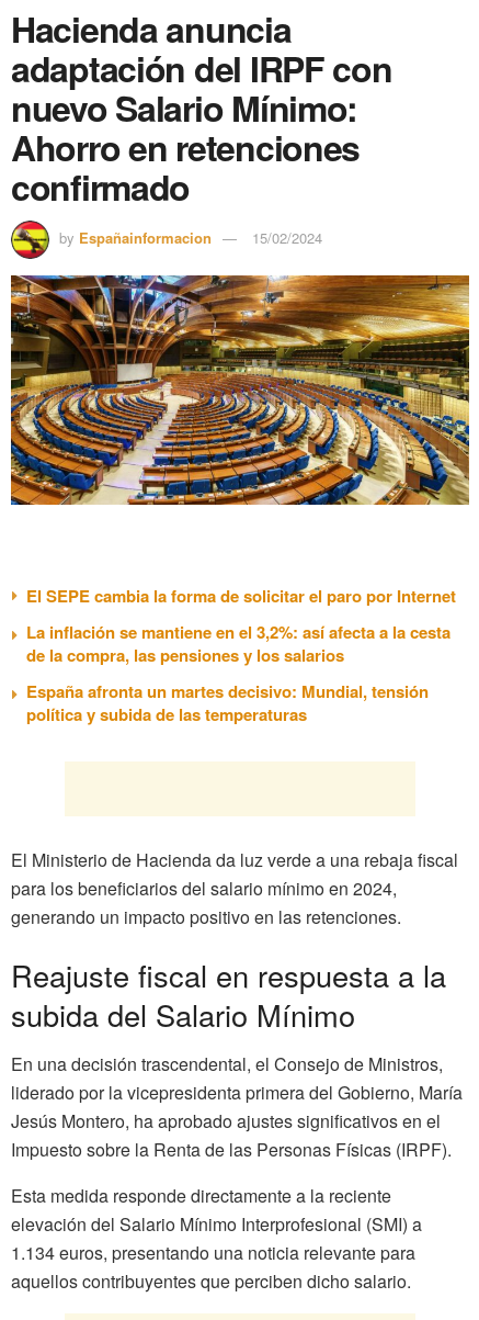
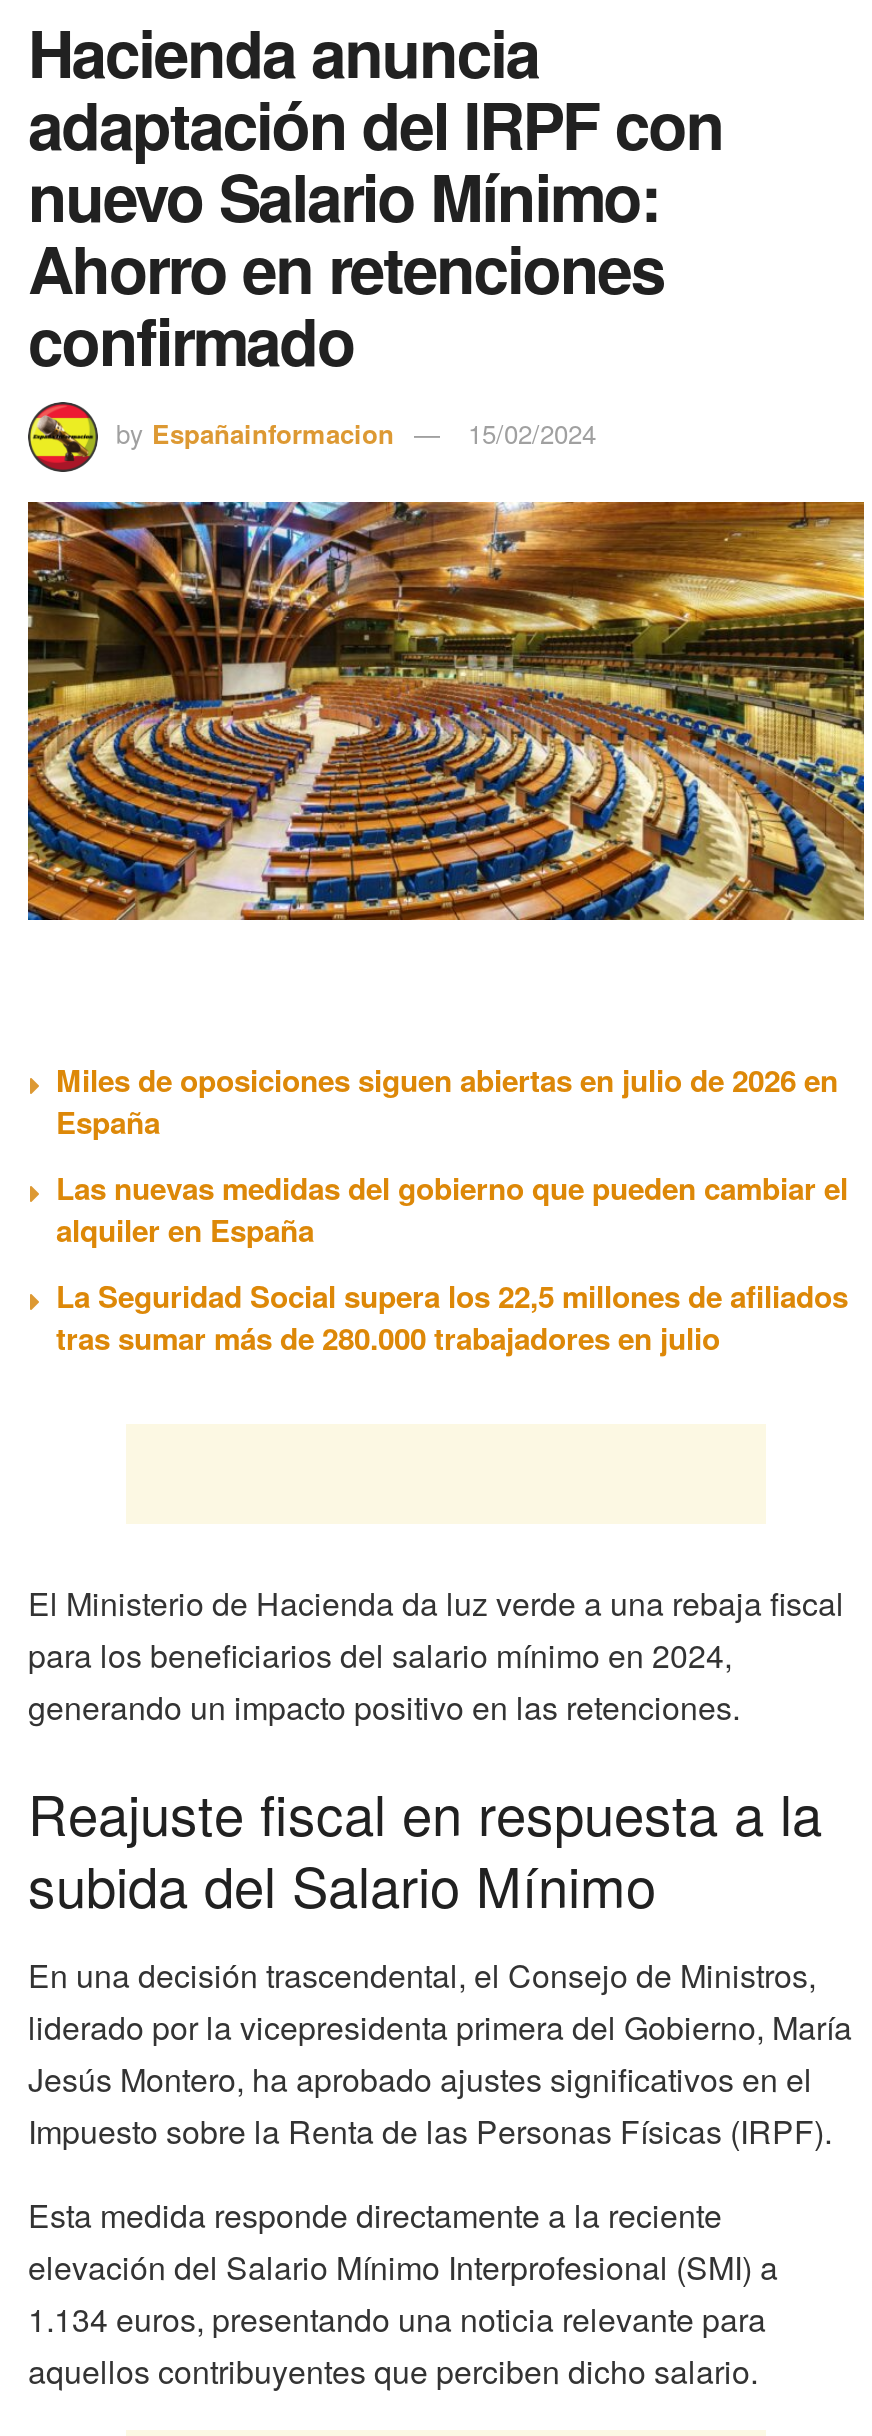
[26,584,456,608] El SEPE cambia la forma de solicitar el paro por Internet -> [56,1058,838,1144] Miles de oposiciones siguen abiertas en julio de 2026 en | España
[26,620,451,667] La inflación se mantiene en el 3,2%: así afecta a la cesta | de la compra, las pensiones y los salarios -> [56,1166,848,1252] Las nuevas medidas del gobierno que pueden cambiar el | alquiler en España
[26,679,429,726] España afronta un martes decisivo: Mundial, tensión | política y subida de las temperaturas -> [56,1274,848,1360] La Seguridad Social supera los 22,5 millones de afiliados | tras sumar más de 280.000 trabajadores en julio

